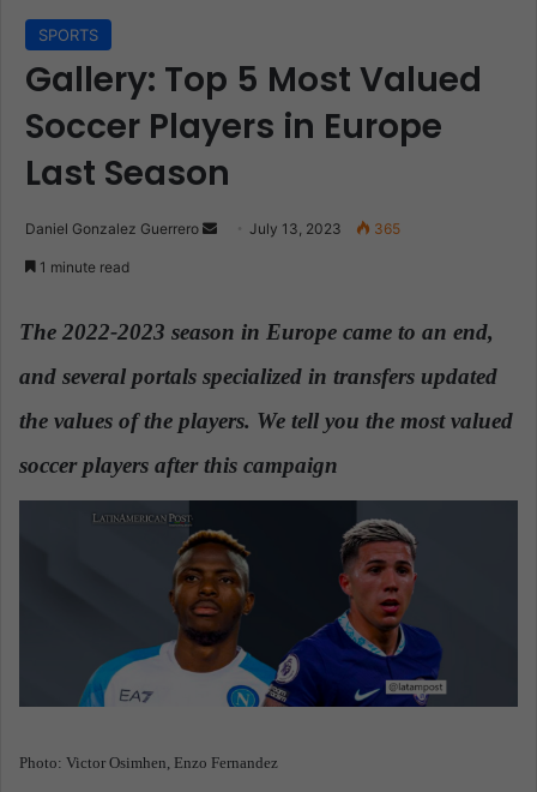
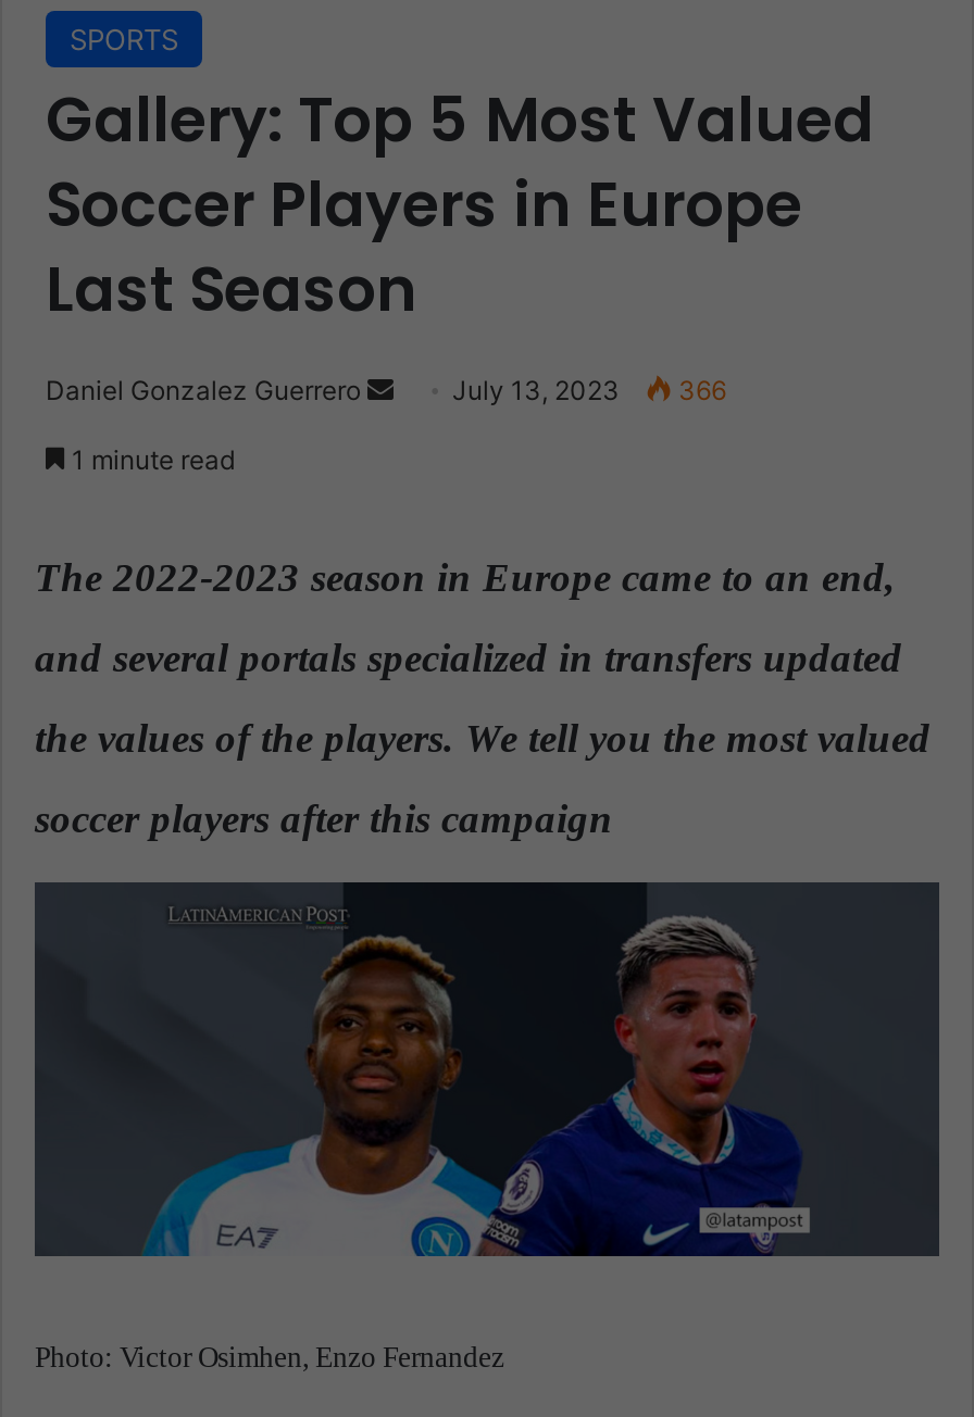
[370,220,400,238] 365 -> [672,375,726,407] 366

